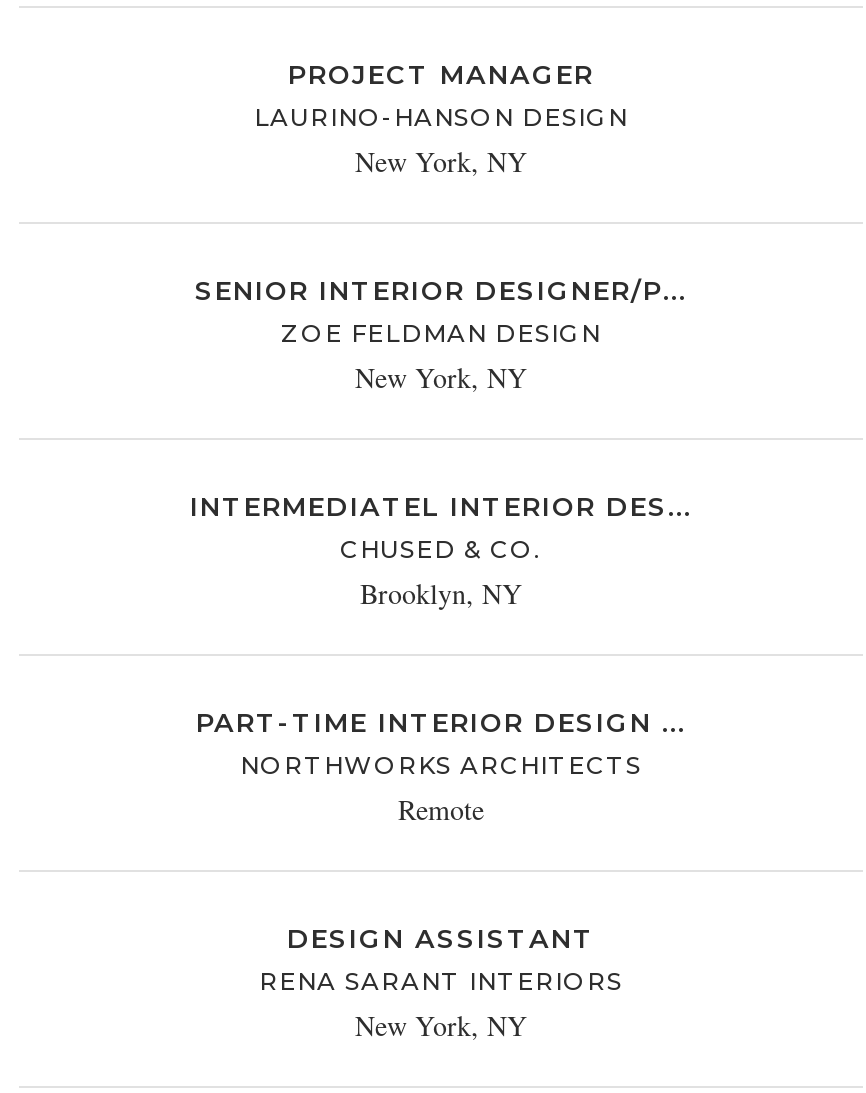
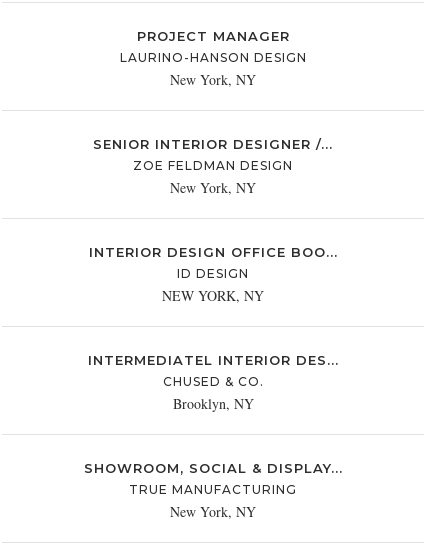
[195,274,687,306] SENIOR INTERIOR DESIGNER/P... -> [93,136,333,152] SENIOR INTERIOR DESIGNER /...
none -> [88,244,337,305] INTERIOR DESIGN OFFICE BOO... | ID DESIGN | NEW YORK, NY
moved [190,490,692,612] -> [87,352,338,413]: INTERMEDIATEL INTERIOR DES... | CHUSED & CO. | Brooklyn, NY
[196,706,686,996] PART-TIME INTERIOR DESIGN ... | NORTHWORKS ARCHITECTS | Remote | DESIGN ASSISTANT | RENA SARANT INTERIORS -> [83,460,342,497] SHOWROOM, SOCIAL & DISPLAY... | TRUE MANUFACTURING

